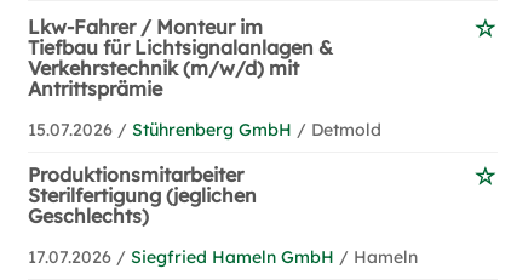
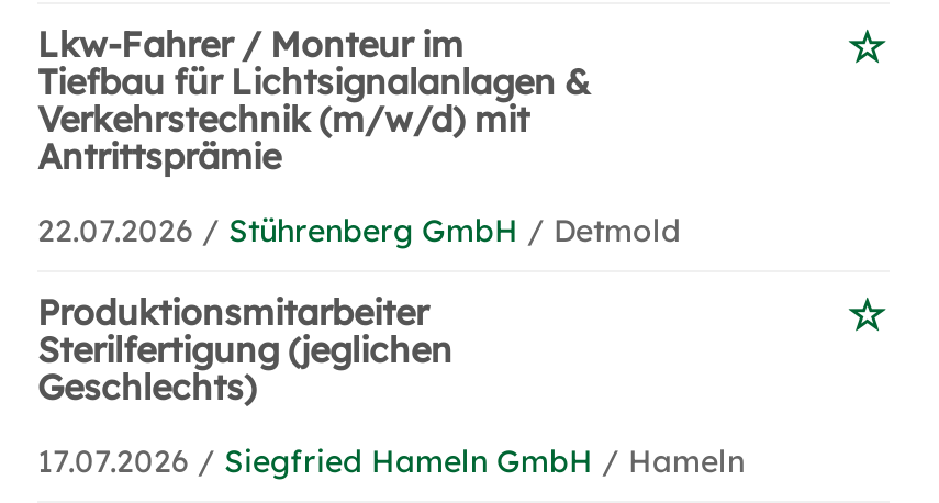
[28,119,381,141] 15.07.2026 / Stührenberg GmbH / Detmold -> [37,211,681,250] 22.07.2026 / Stührenberg GmbH / Detmold

